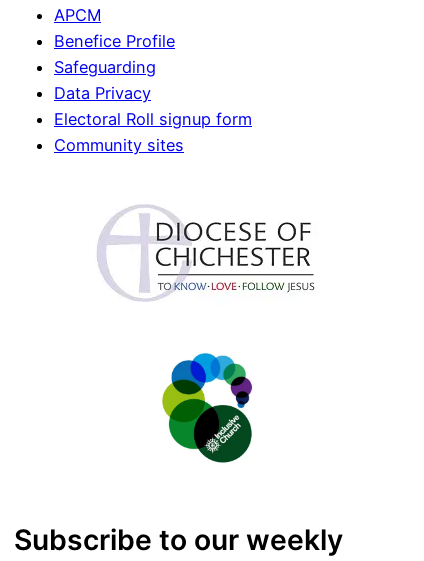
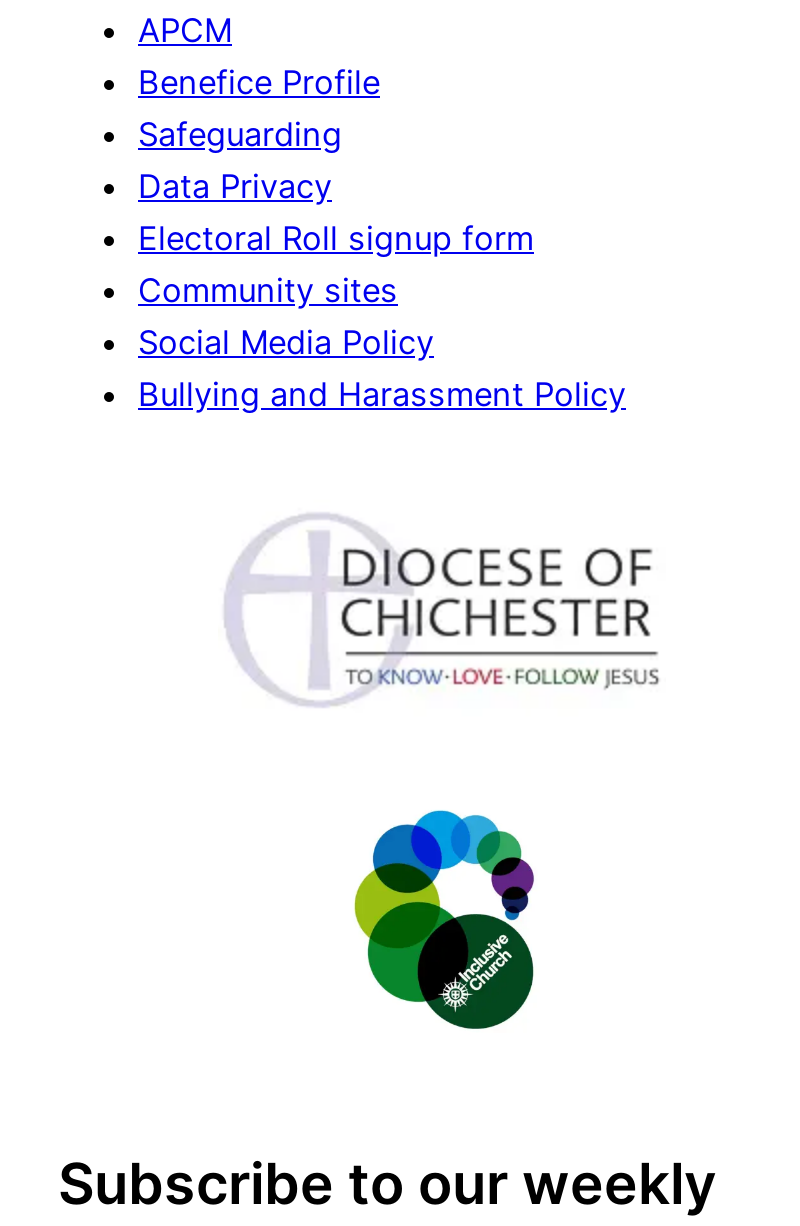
none -> [138,321,626,413] Social Media Policy | Bullying and Harassment Policy

